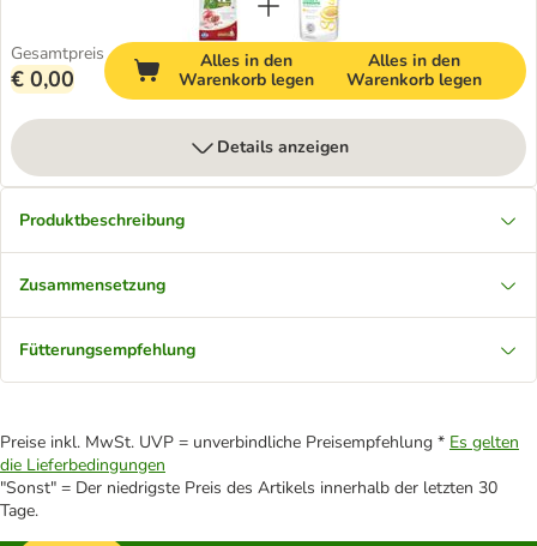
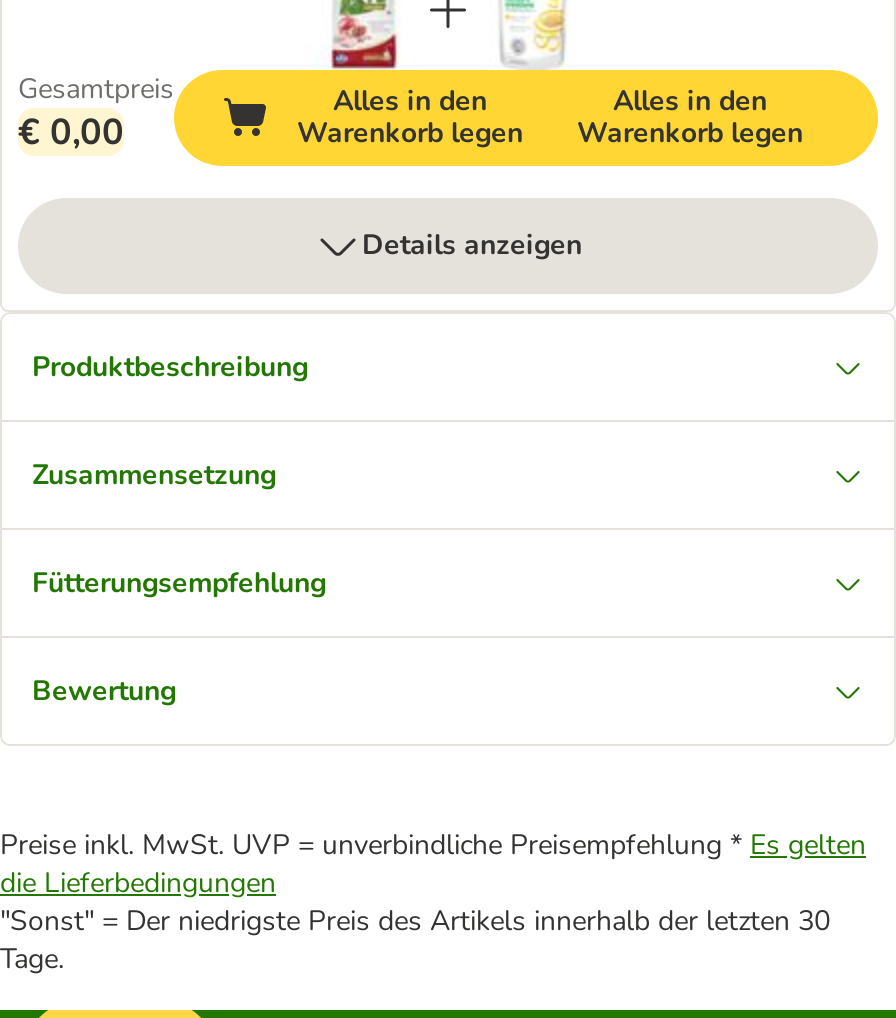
none -> [32,672,176,710] Bewertung

